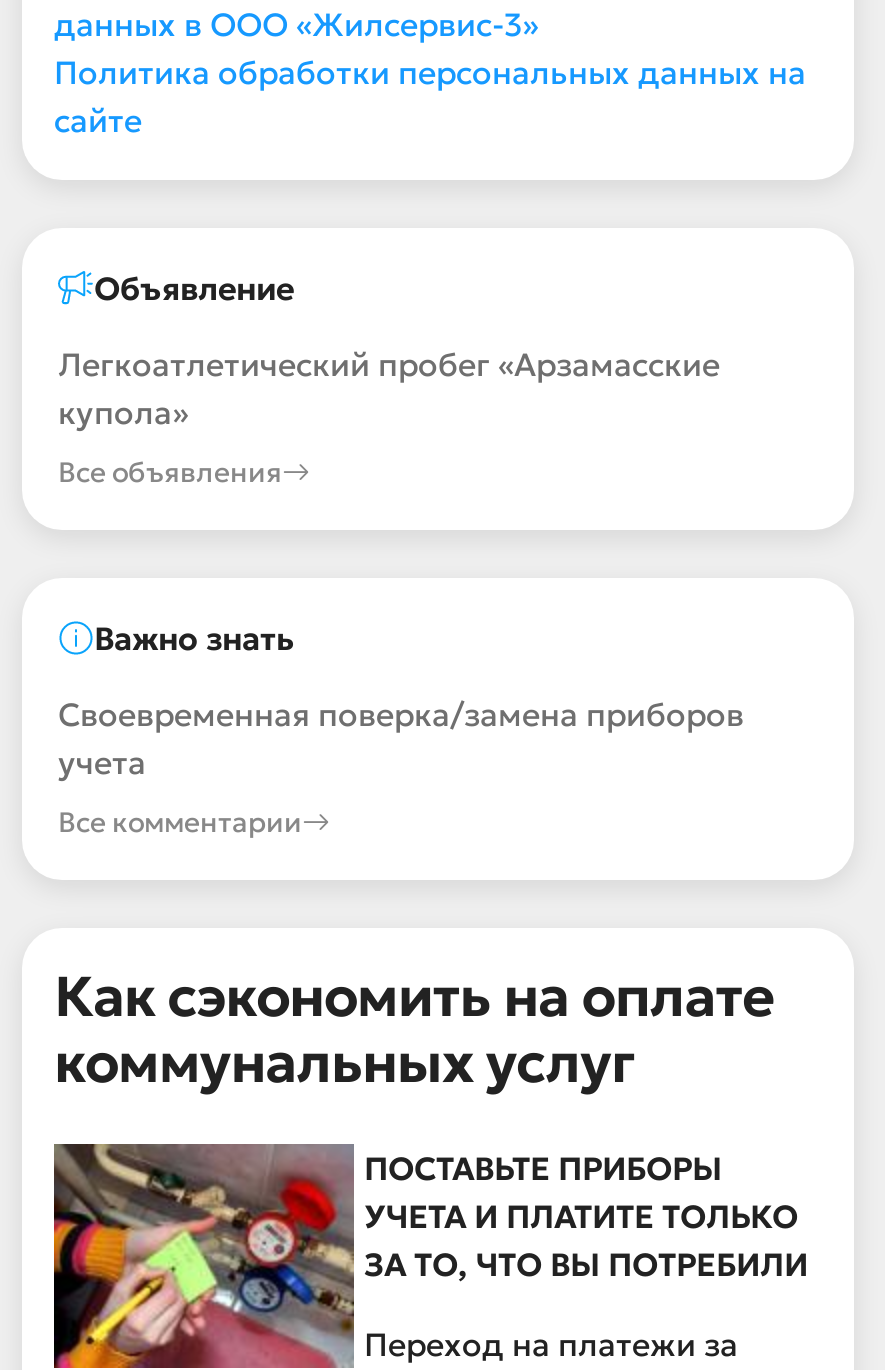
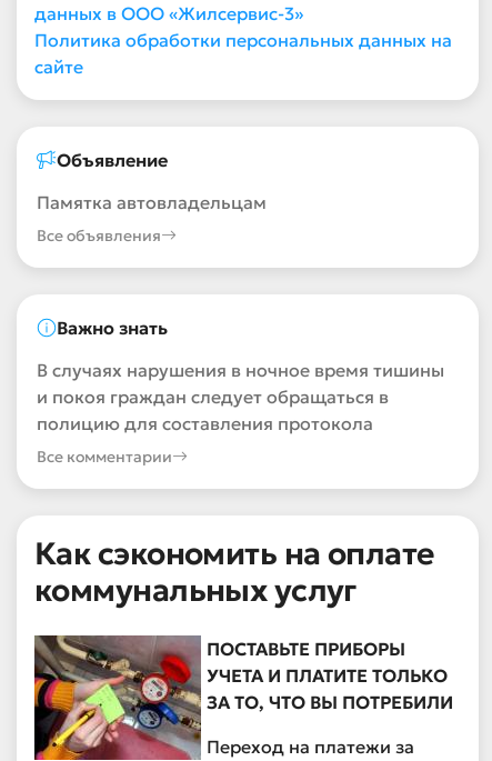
[58,344,720,432] Легкоатлетический пробег «Арзамасские | купола» -> [37,191,267,213] Памятка автовладельцам
moved [58,454,294,658] -> [37,226,168,339]: Все объявления | Важно знать
[58,694,744,782] Своевременная поверка/замена приборов | учета -> [37,359,444,434] В случаях нарушения в ночное время тишины | и покоя граждан следует обращаться в | полицию для составления протокола

